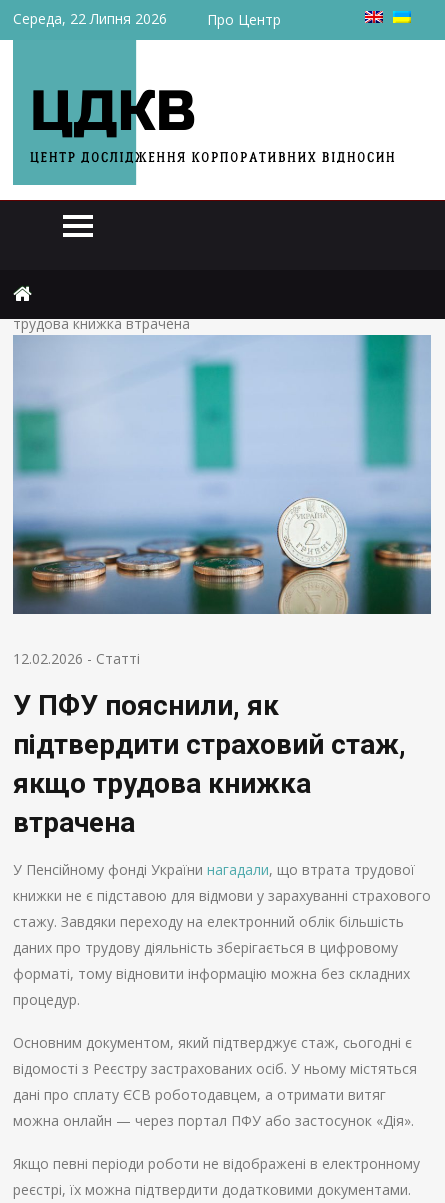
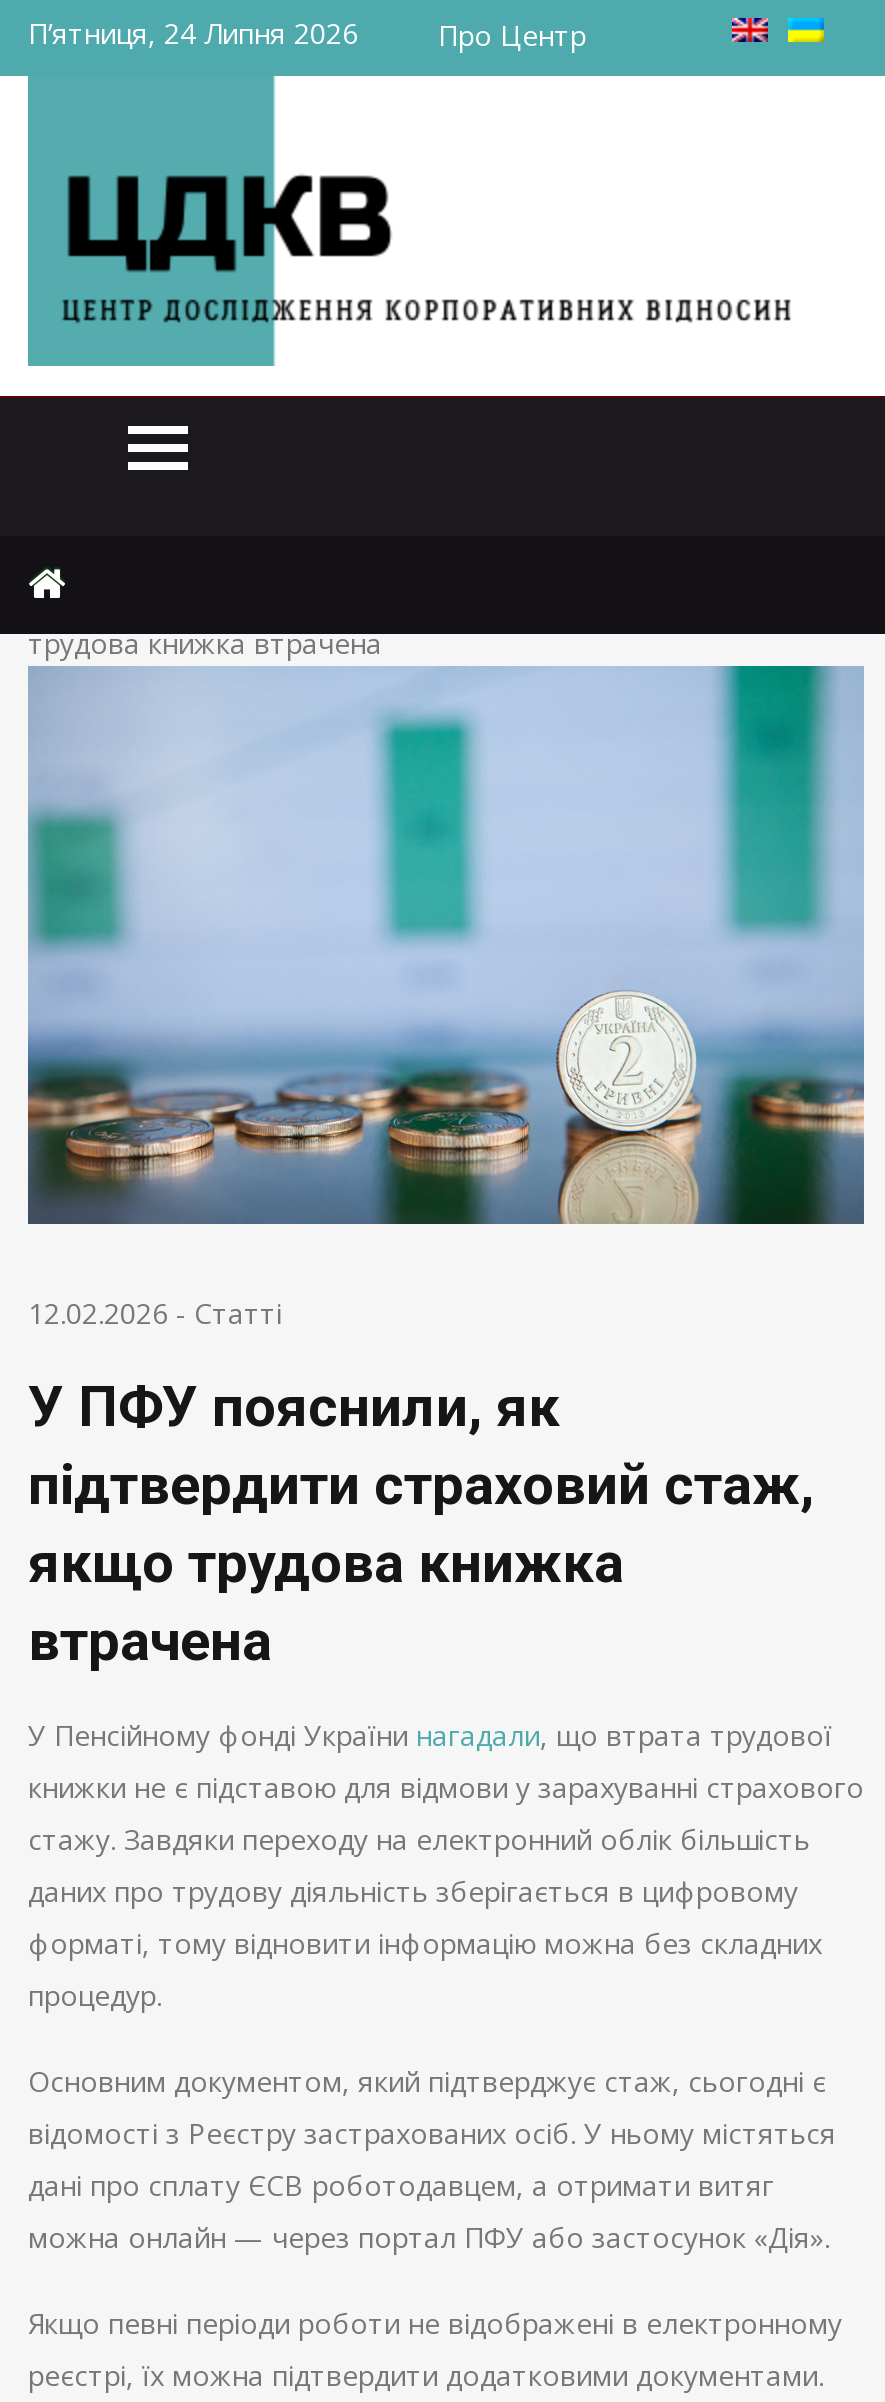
[13,9,167,28] Середа, 22 Липня 2026 -> [28,14,358,52] П’ятниця, 24 Липня 2026

